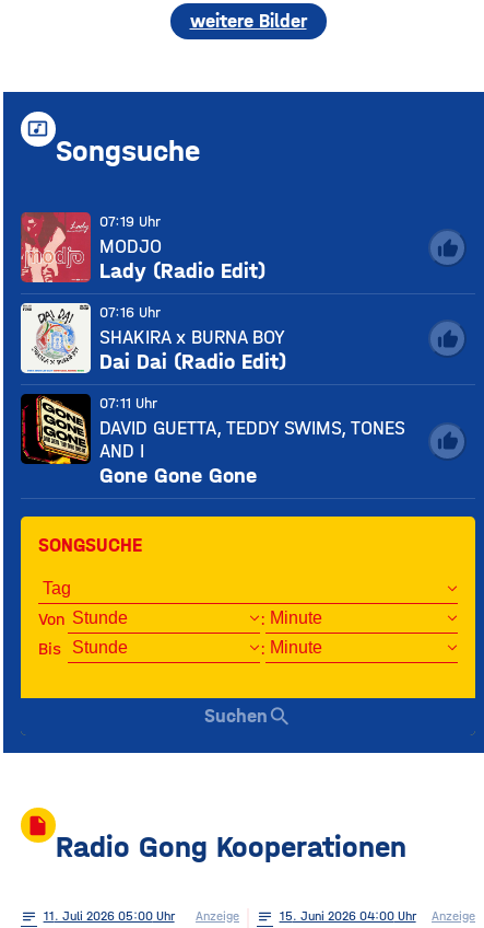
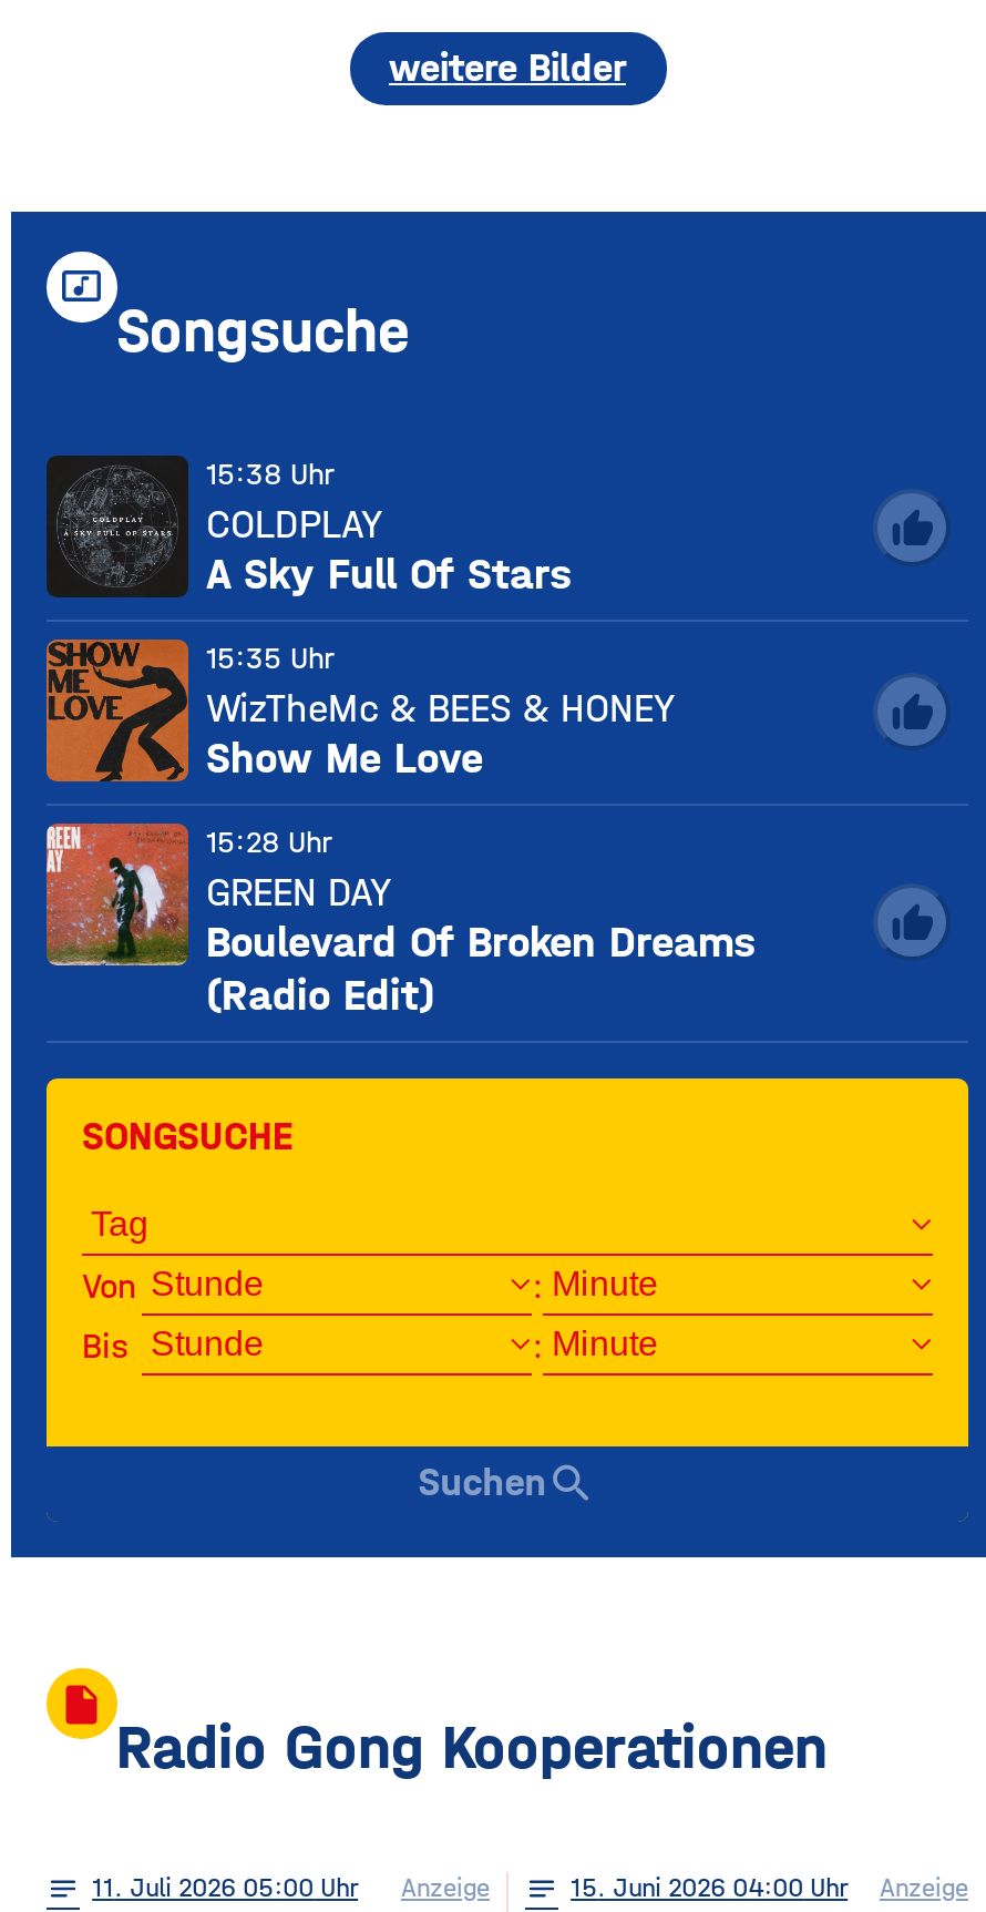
[20,211,265,283] [image] | 07:19 Uhr | MODJO | Lady (Radio Edit) -> [44,453,572,600] [image] | 15:38 Uhr | COLDPLAY | A Sky Full Of Stars
[20,302,286,374] [image] | 07:16 Uhr | SHAKIRA x BURNA BOY | Dai Dai (Radio Edit) -> [44,637,676,784] [image] | 15:35 Uhr | WizTheMc & BEES & HONEY | Show Me Love
[20,393,405,488] [image] | 07:11 Uhr | DAVID GUETTA, TEDDY SWIMS, TONES | AND I | Gone Gone Gone -> [44,821,756,1020] [image] | 15:28 Uhr | GREEN DAY | Boulevard Of Broken Dreams | (Radio Edit)

